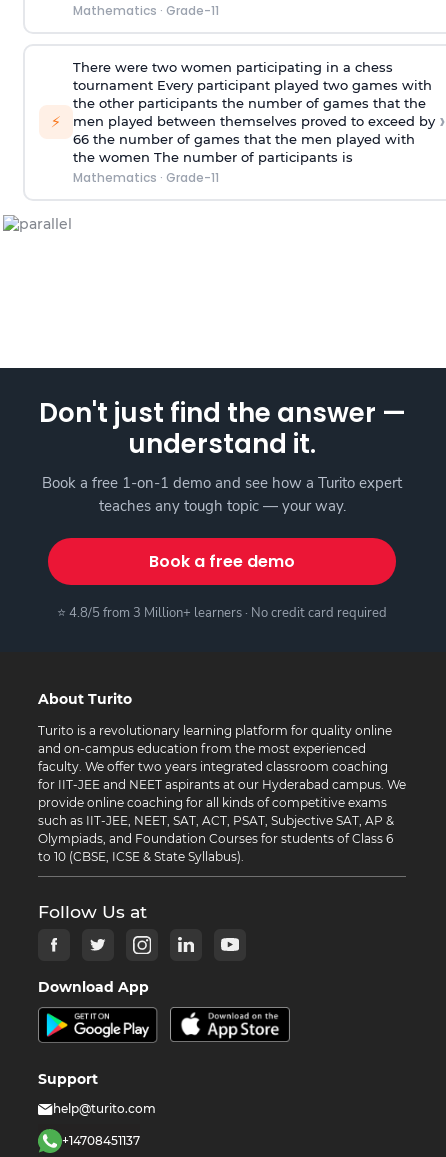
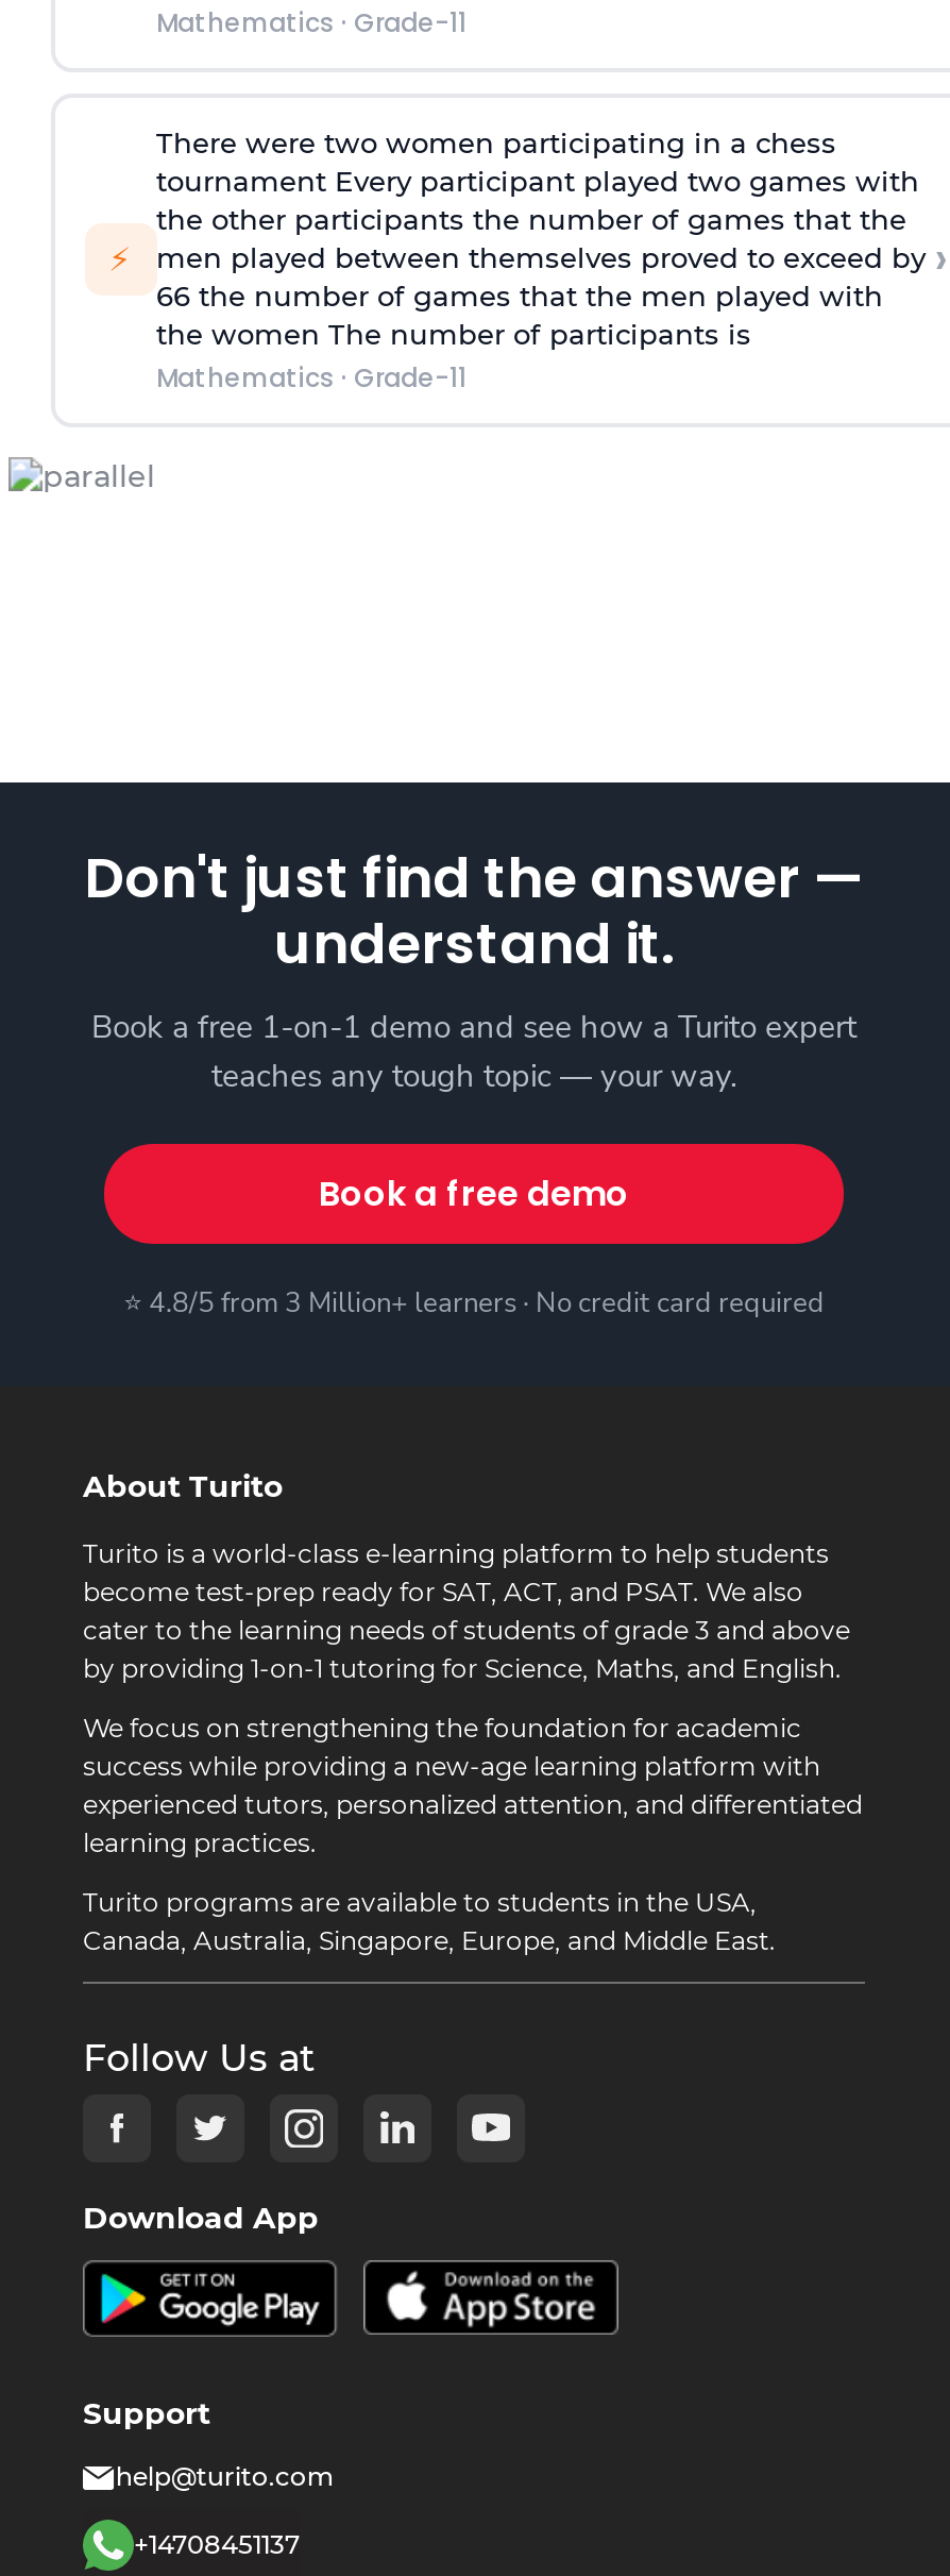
[38,723,406,864] Turito is a revolutionary learning platform for quality online | and on-campus education from the most experienced | faculty. We offer two years integrated classroom coaching | for IIT-JEE and NEET aspirants at our Hyderabad campus. We | provide online coaching for all kinds of competitive exams | such as IIT-JEE, NEET, SAT, ACT, PSAT, Subjective SAT, AP & | Olympiads, and Foundation Courses for students of Class 6 | to 10 (CBSE, ICSE & State Syllabus). -> [83,1537,863,1956] Turito is a world-class e-learning platform to help students | become test-prep ready for SAT, ACT, and PSAT. We also | cater to the learning needs of students of grade 3 and above | by providing 1-on-1 tutoring for Science, Maths, and English. | We focus on strengthening the foundation for academic | success while providing a new-age learning platform with | experienced tutors, personalized attention, and differentiated | learning practices. | Turito programs are available to students in the USA, | Canada, Australia, Singapore, Europe, and Middle East.

